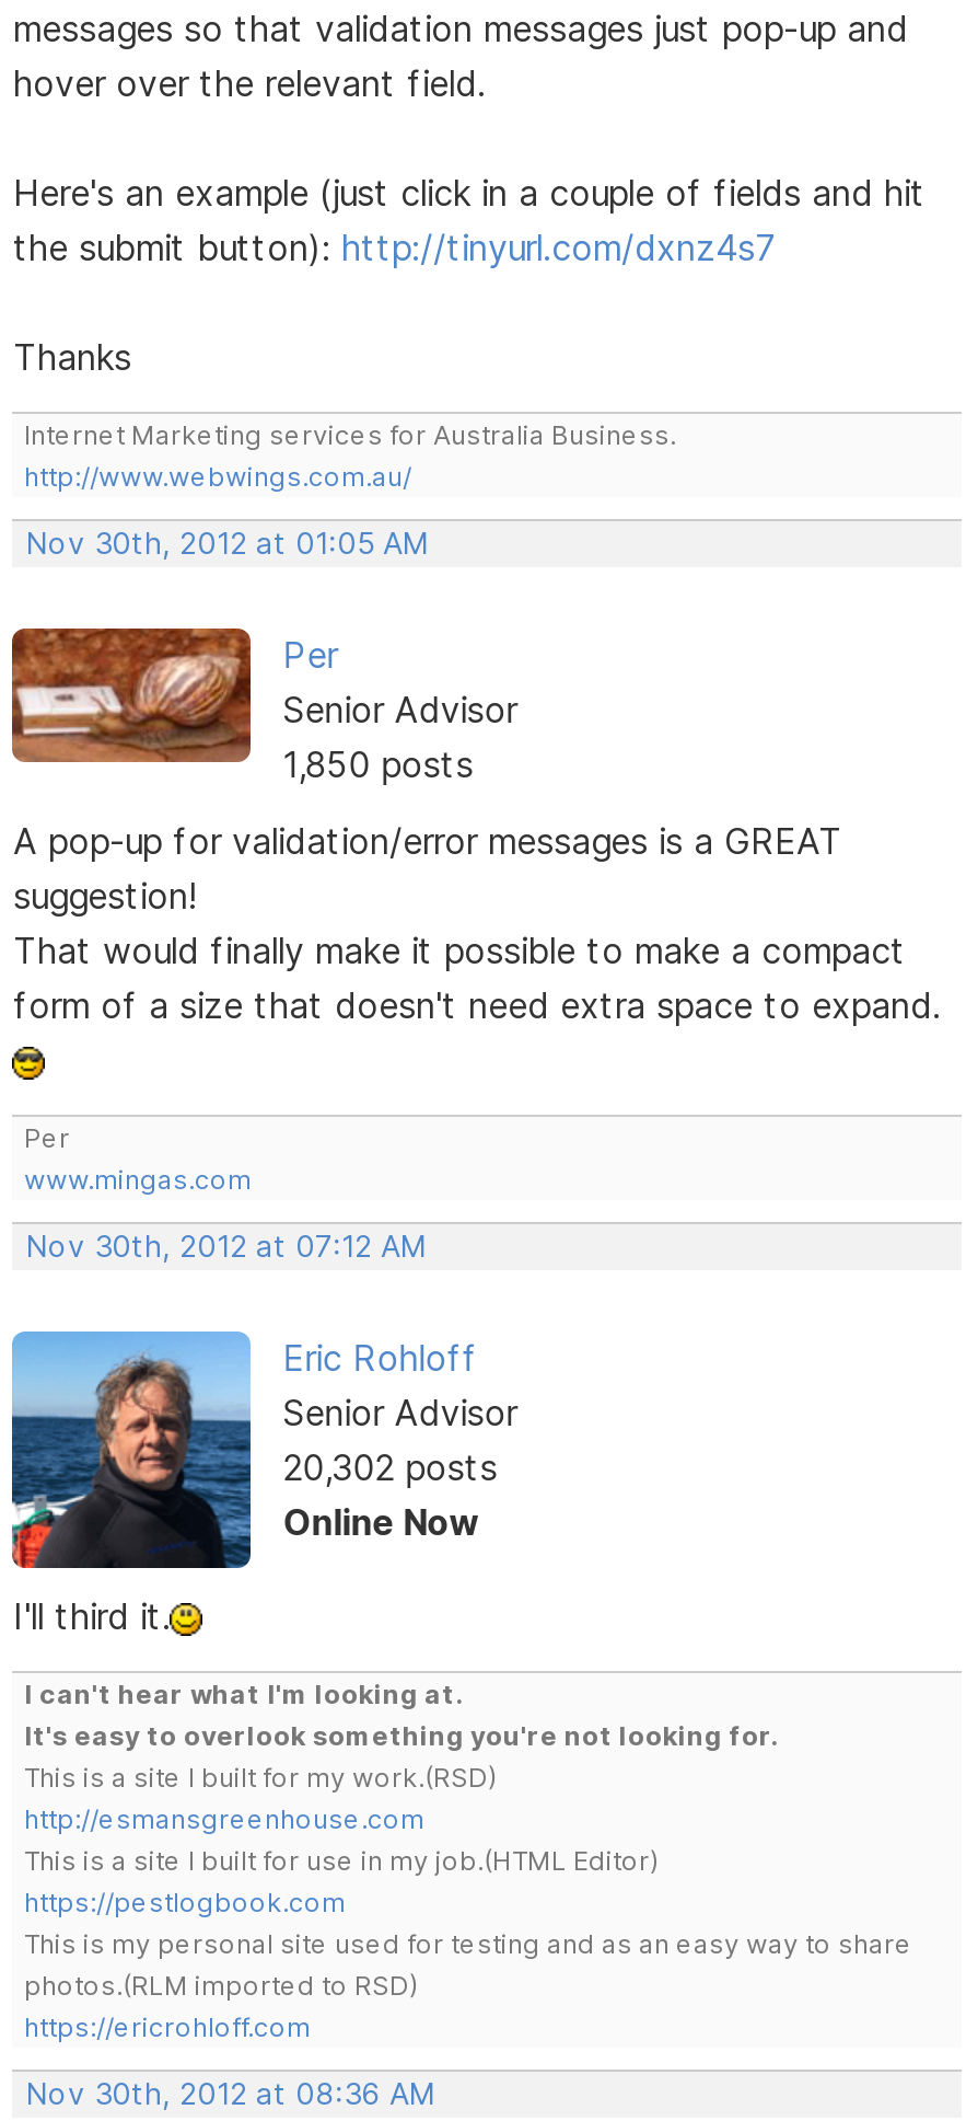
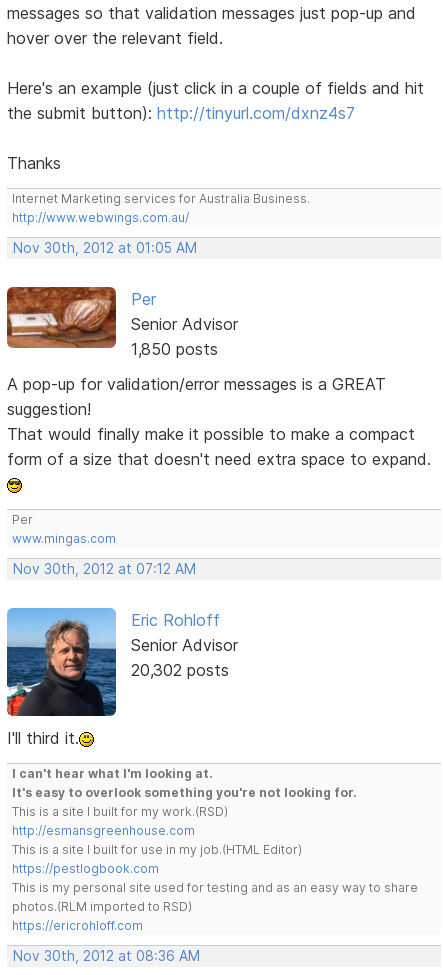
[283,1500,480,1544] Online Now -> none

